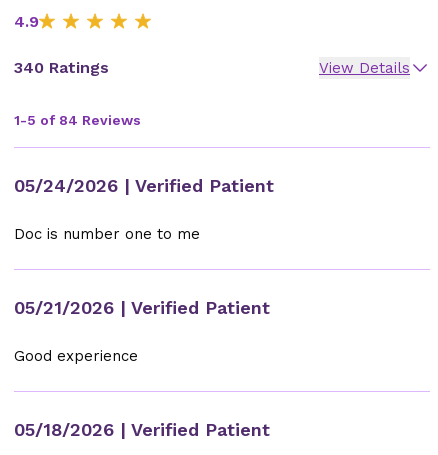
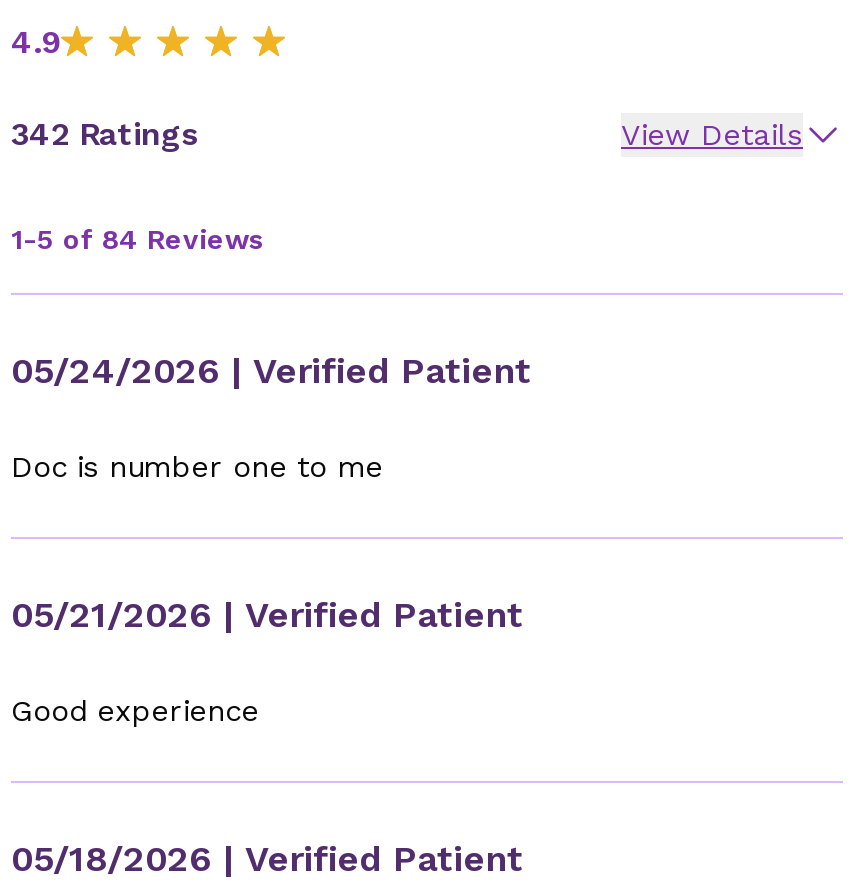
[14,58,109,77] 340 Ratings -> [11,115,199,153] 342 Ratings

